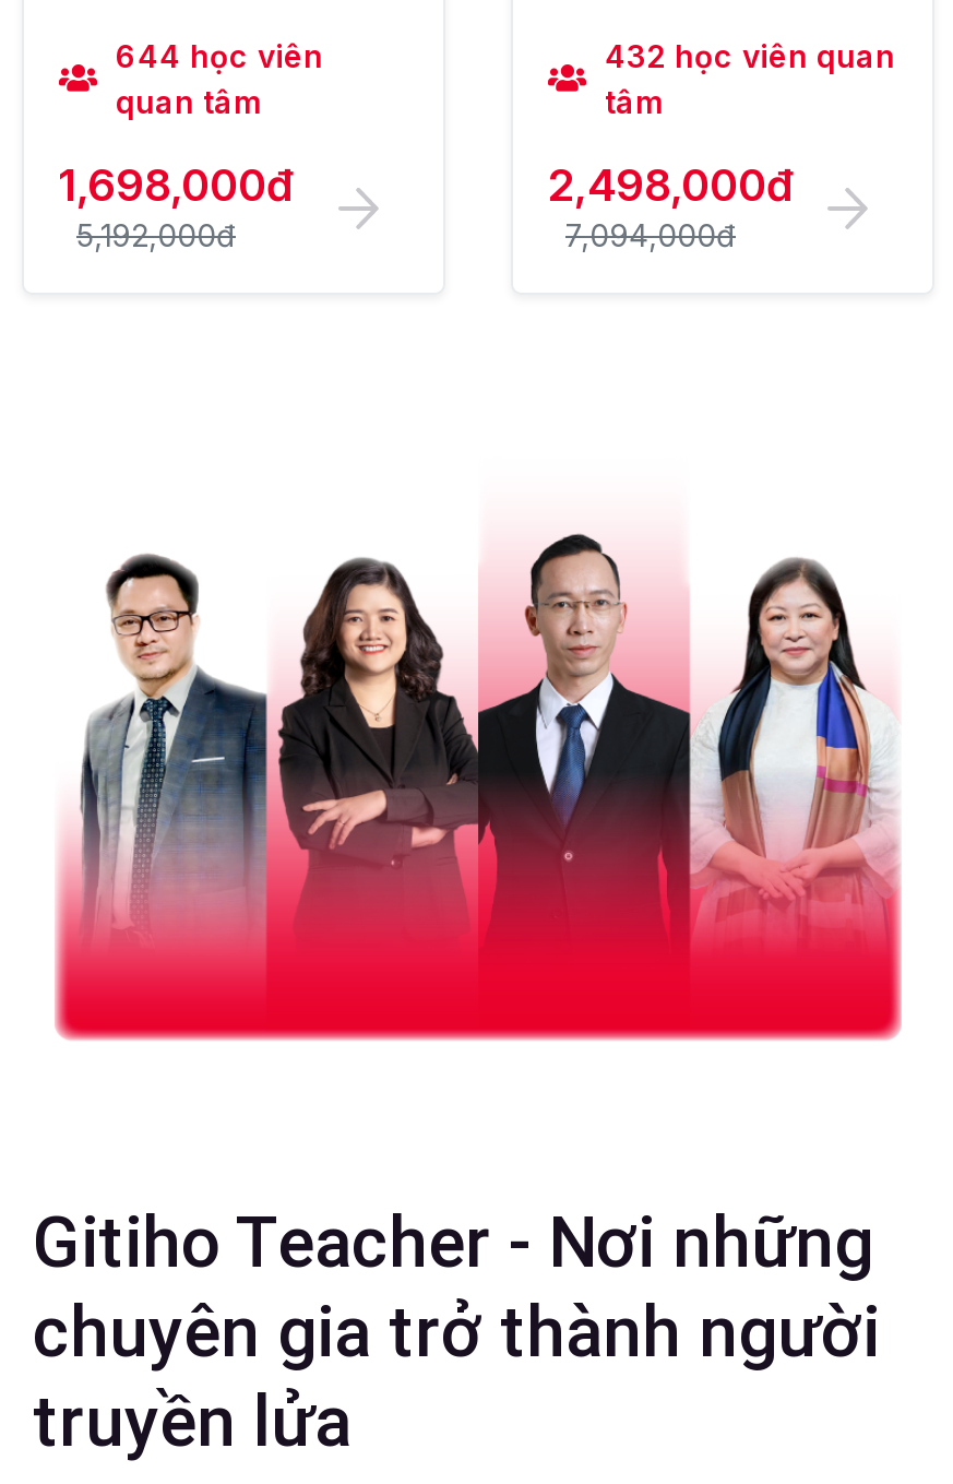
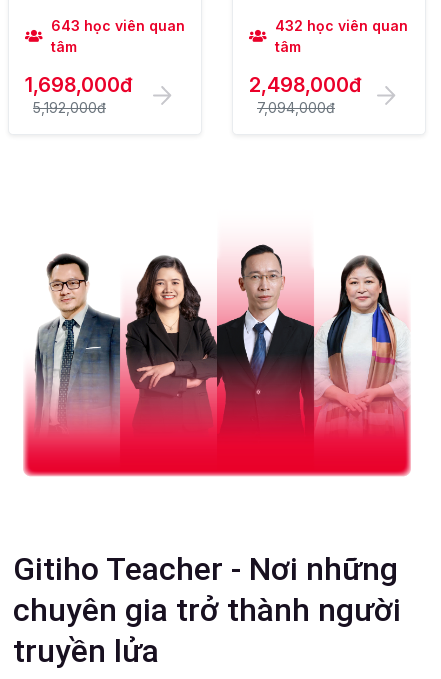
[116,37,323,120] 644 học viên | quan tâm -> [51,17,185,55] 643 học viên quan | tâm

